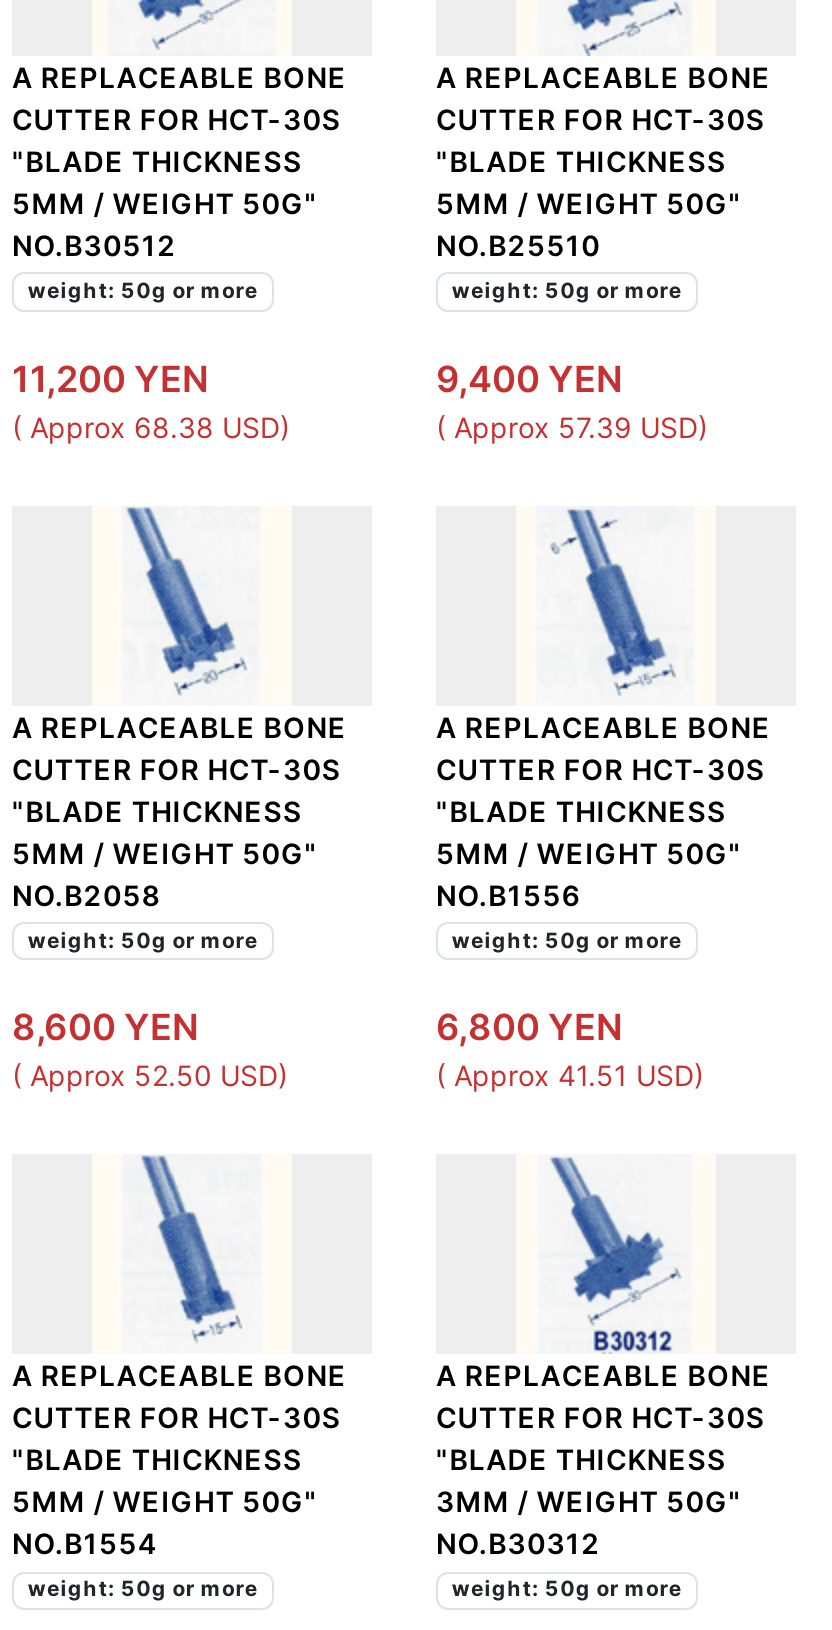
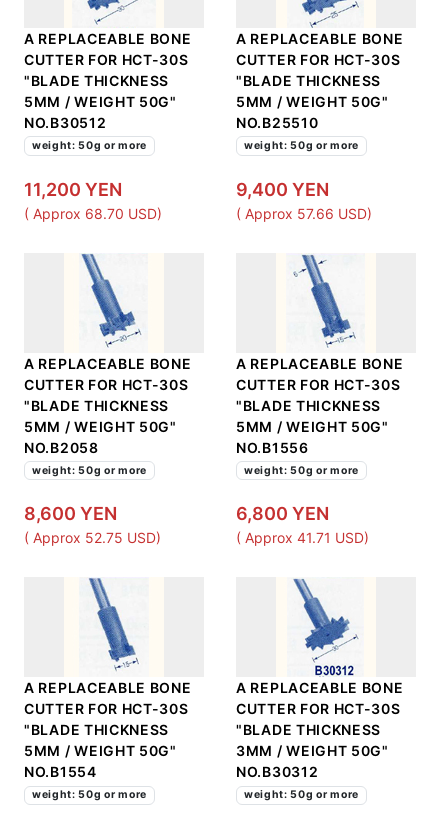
[12,409,290,443] ( Approx 68.38 USD) -> [24,205,162,222] ( Approx 68.70 USD)
[436,409,708,443] ( Approx 57.39 USD) -> [236,205,372,222] ( Approx 57.66 USD)
[12,1059,288,1093] ( Approx 52.50 USD) -> [24,529,161,546] ( Approx 52.75 USD)
[436,1059,704,1093] ( Approx 41.51 USD) -> [236,529,369,546] ( Approx 41.71 USD)

